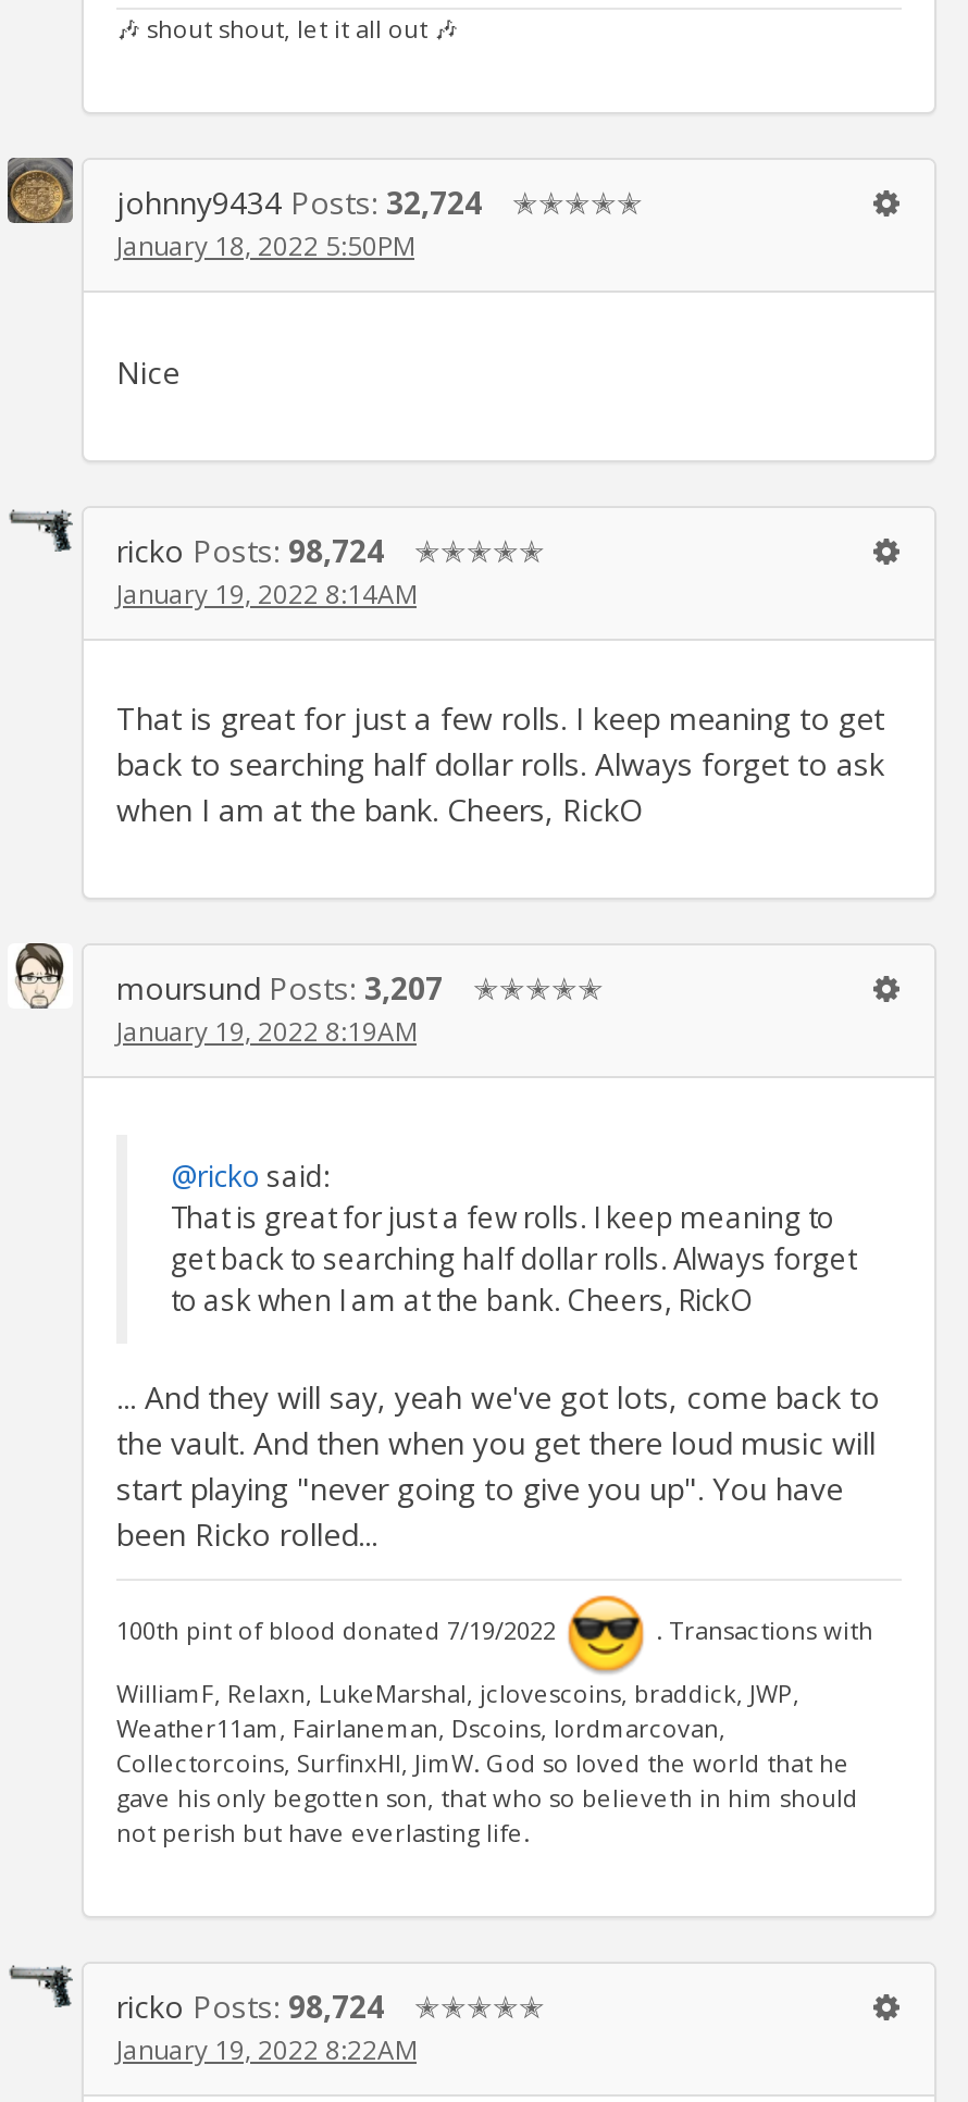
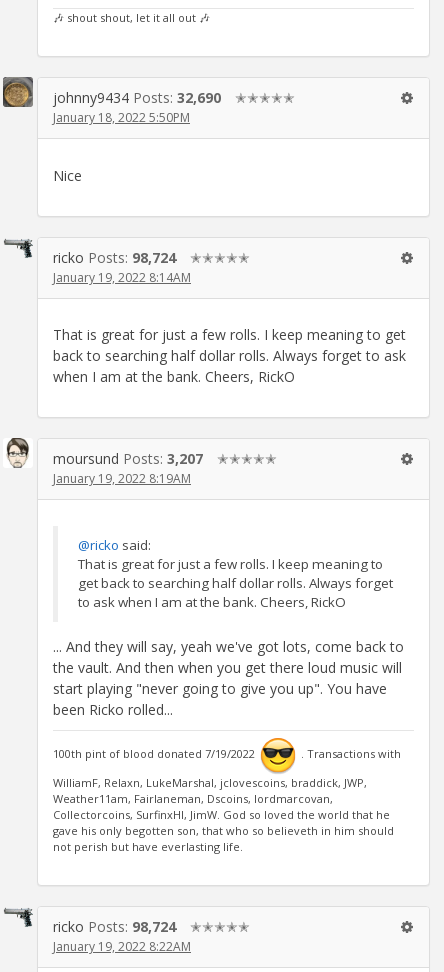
[116,182,482,223] johnny9434 Posts: 32,724 -> [53,88,221,107] johnny9434 Posts: 32,690

